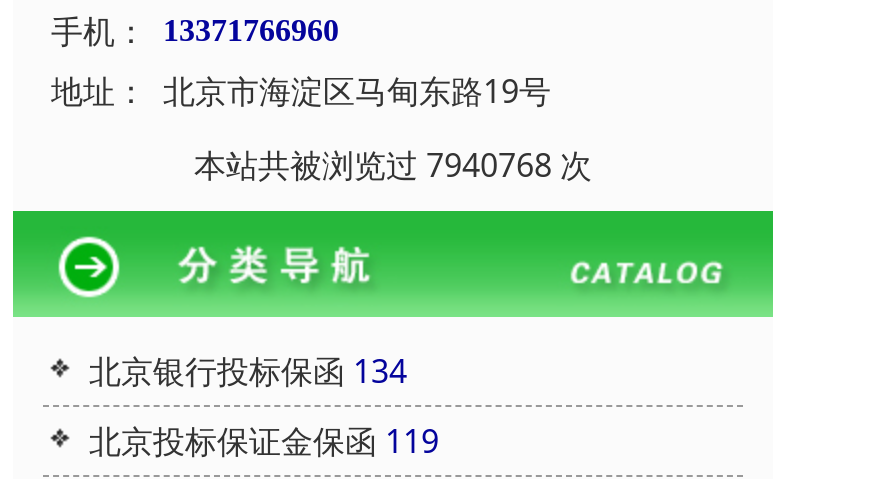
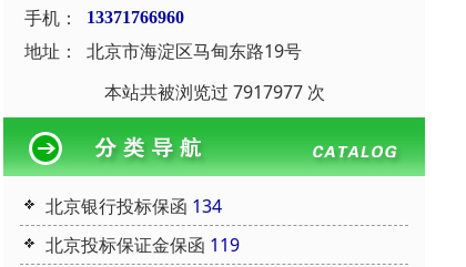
[194,143,592,187] 本站共被浏览过 7940768 次 -> [104,80,325,104] 本站共被浏览过 7917977 次

